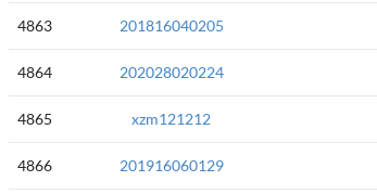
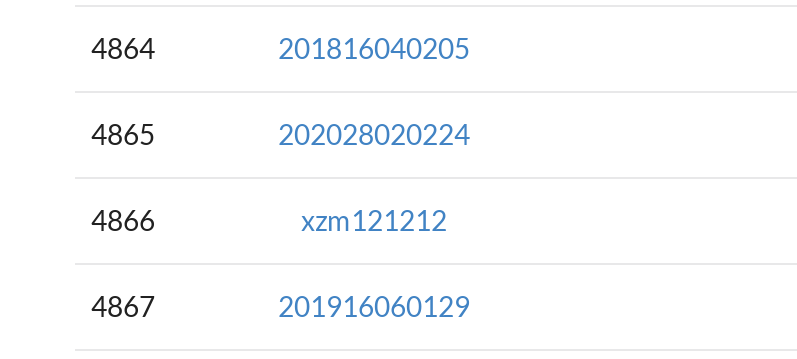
[17,16,52,35] 4863 -> [91,31,155,65] 4864
[17,63,52,81] 4864 -> [91,117,155,151] 4865
[17,109,52,128] 4865 -> [91,203,155,237] 4866
[17,156,52,174] 4866 -> [91,289,155,323] 4867

